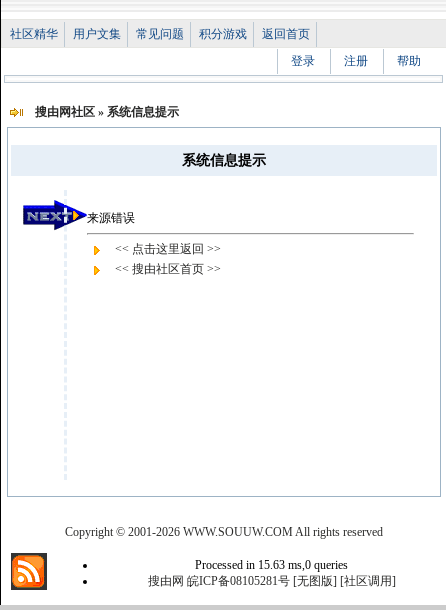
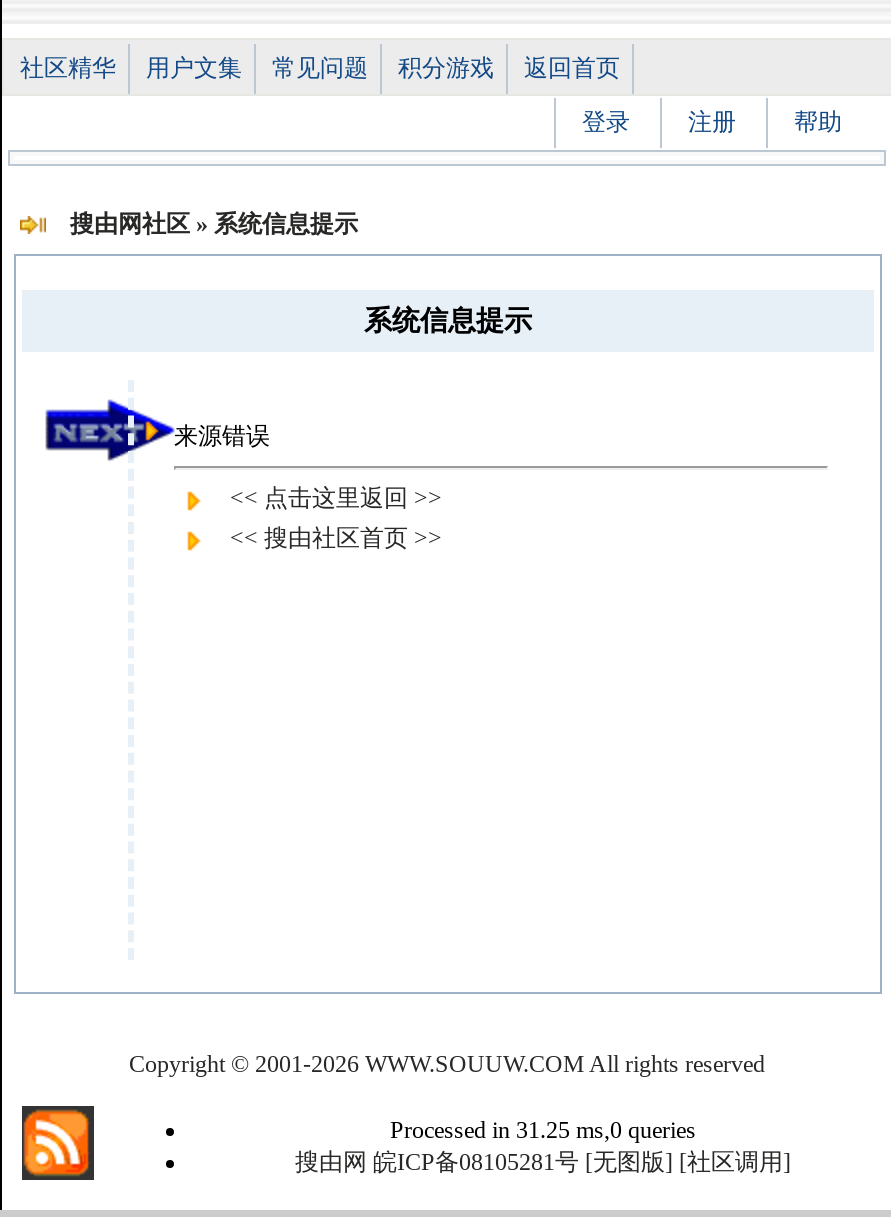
[195,558,348,572] Processed in 15.63 ms,0 queries -> [390,1116,696,1144] Processed in 31.25 ms,0 queries

